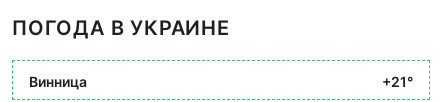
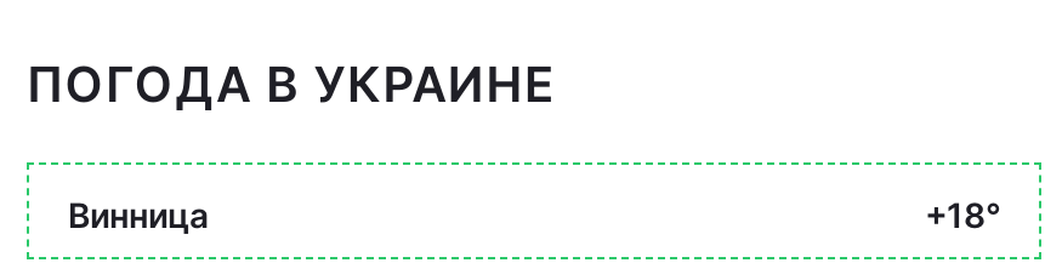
[382,72,413,89] +21° -> [925,193,1000,234] +18°

